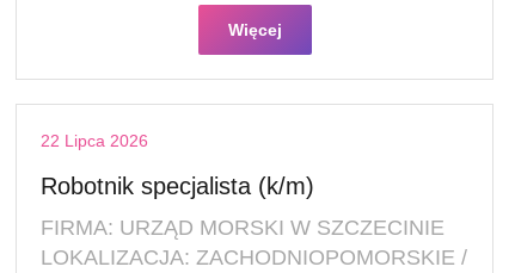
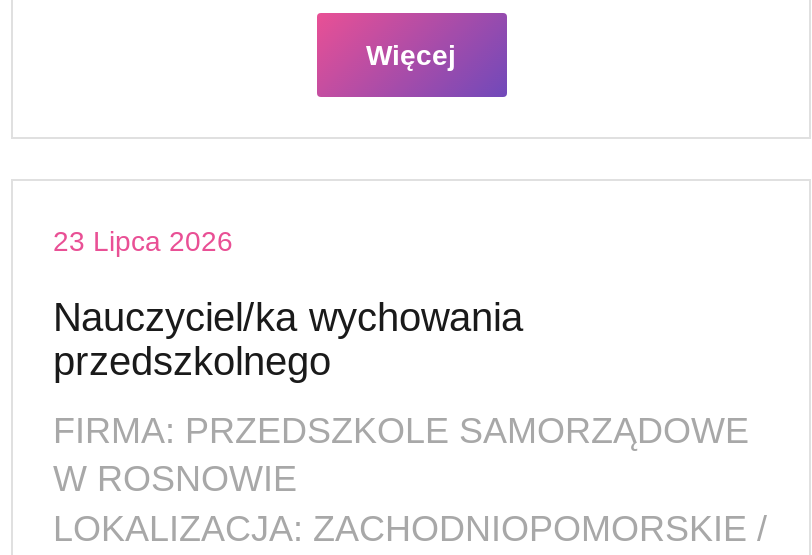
[41,131,148,150] 22 Lipca 2026 -> [53,225,233,257] 23 Lipca 2026
[41,173,314,199] Robotnik specjalista (k/m) -> [53,295,523,383] Nauczyciel/ka wychowania | przedszkolnego
[41,216,445,240] FIRMA: URZĄD MORSKI W SZCZECINIE -> [53,411,749,499] FIRMA: PRZEDSZKOLE SAMORZĄDOWE | W ROSNOWIE

